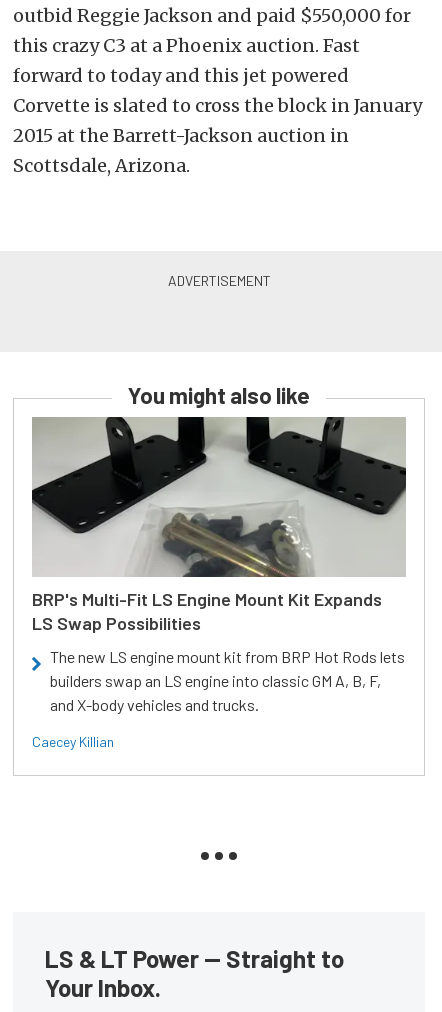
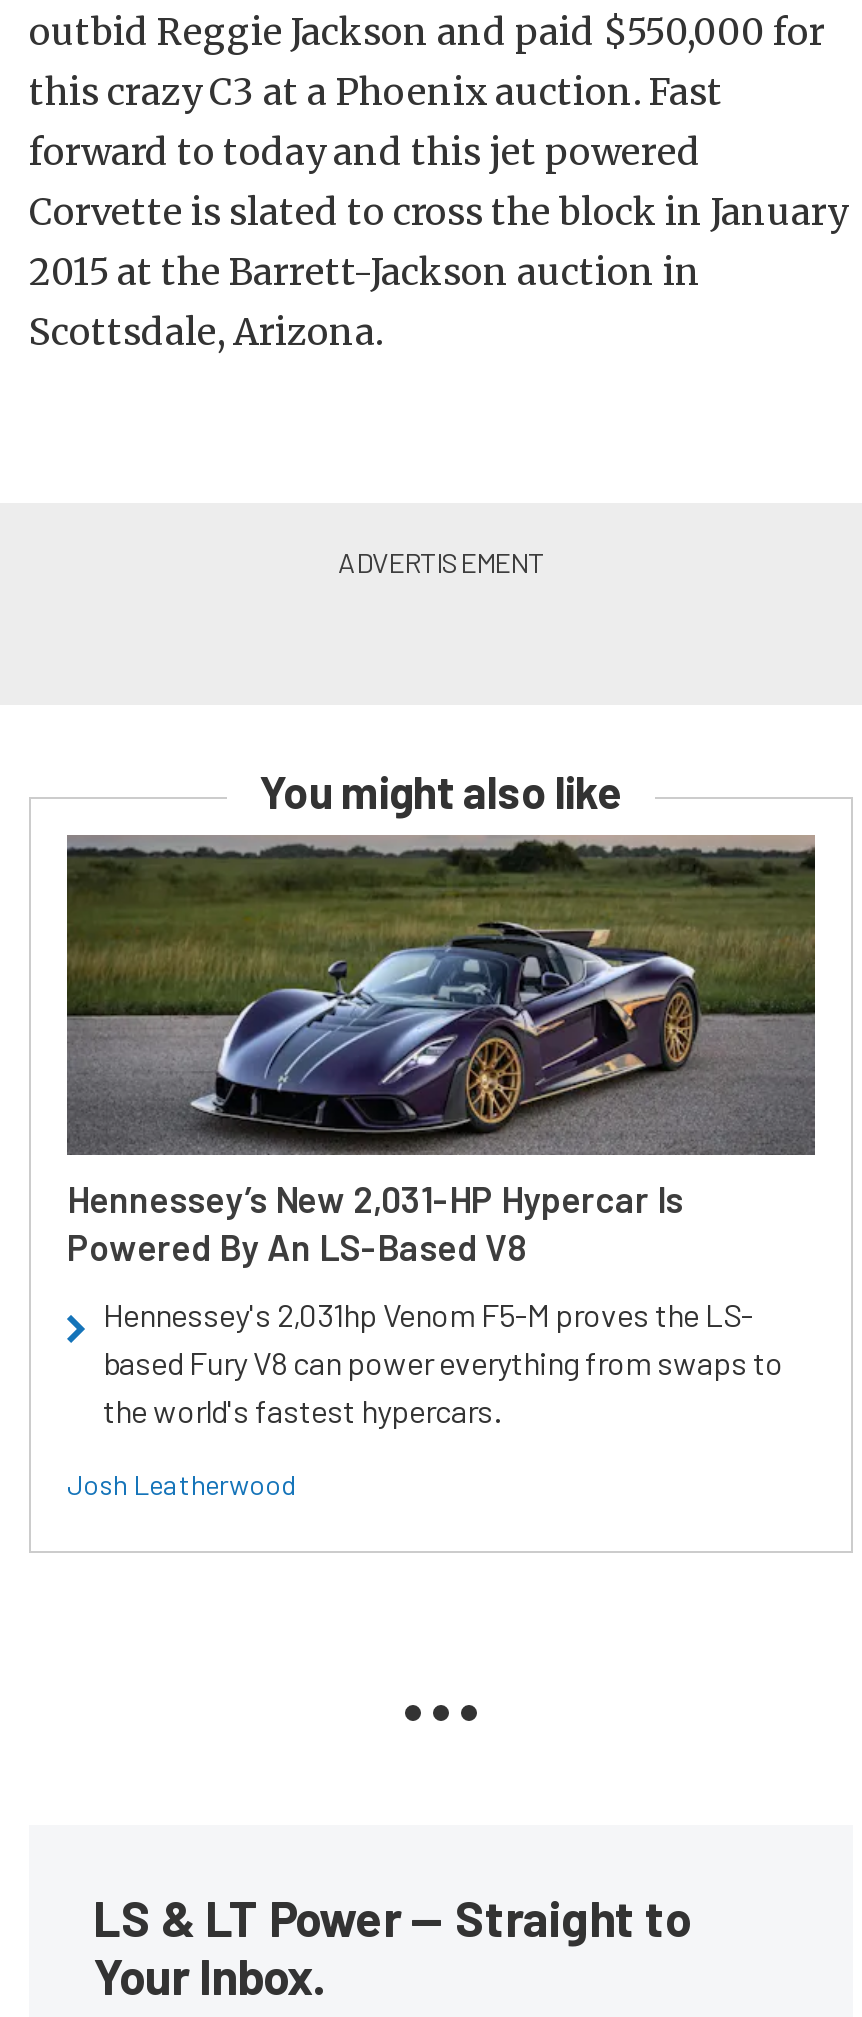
[32,416,406,634] [image] | BRP's Multi-Fit LS Engine Mount Kit Expands | LS Swap Possibilities -> [67,834,815,1268] [image] | Hennessey’s New 2,031-HP Hypercar Is | Powered By An LS-Based V8
[50,647,405,714] The new LS engine mount kit from BRP Hot Rods lets | builders swap an LS engine into classic GM A, B, F, | and X-body vehicles and trucks. -> [103,1294,783,1428] Hennessey's 2,031hp Venom F5-M proves the LS- | based Fury V8 can power everything from swaps to | the world's fastest hypercars.
[32,733,114,750] Caecey Killian -> [67,1466,297,1500] Josh Leatherwood

